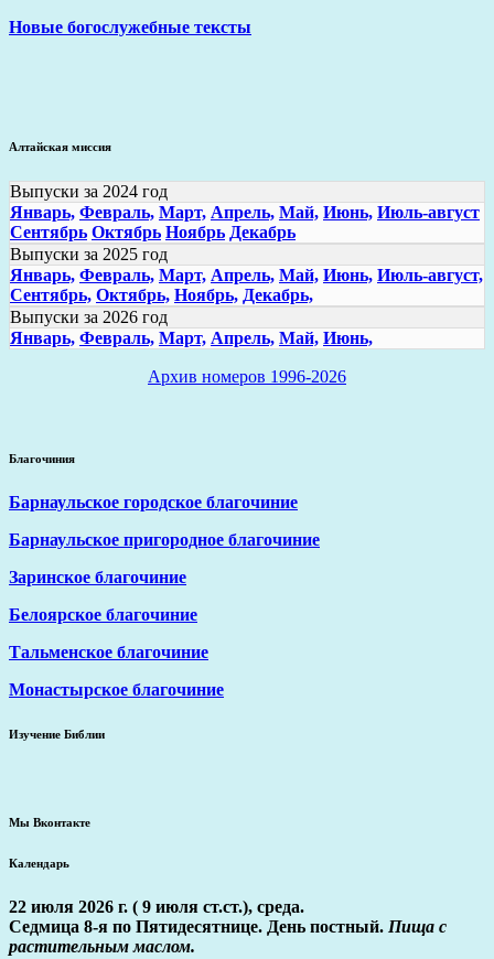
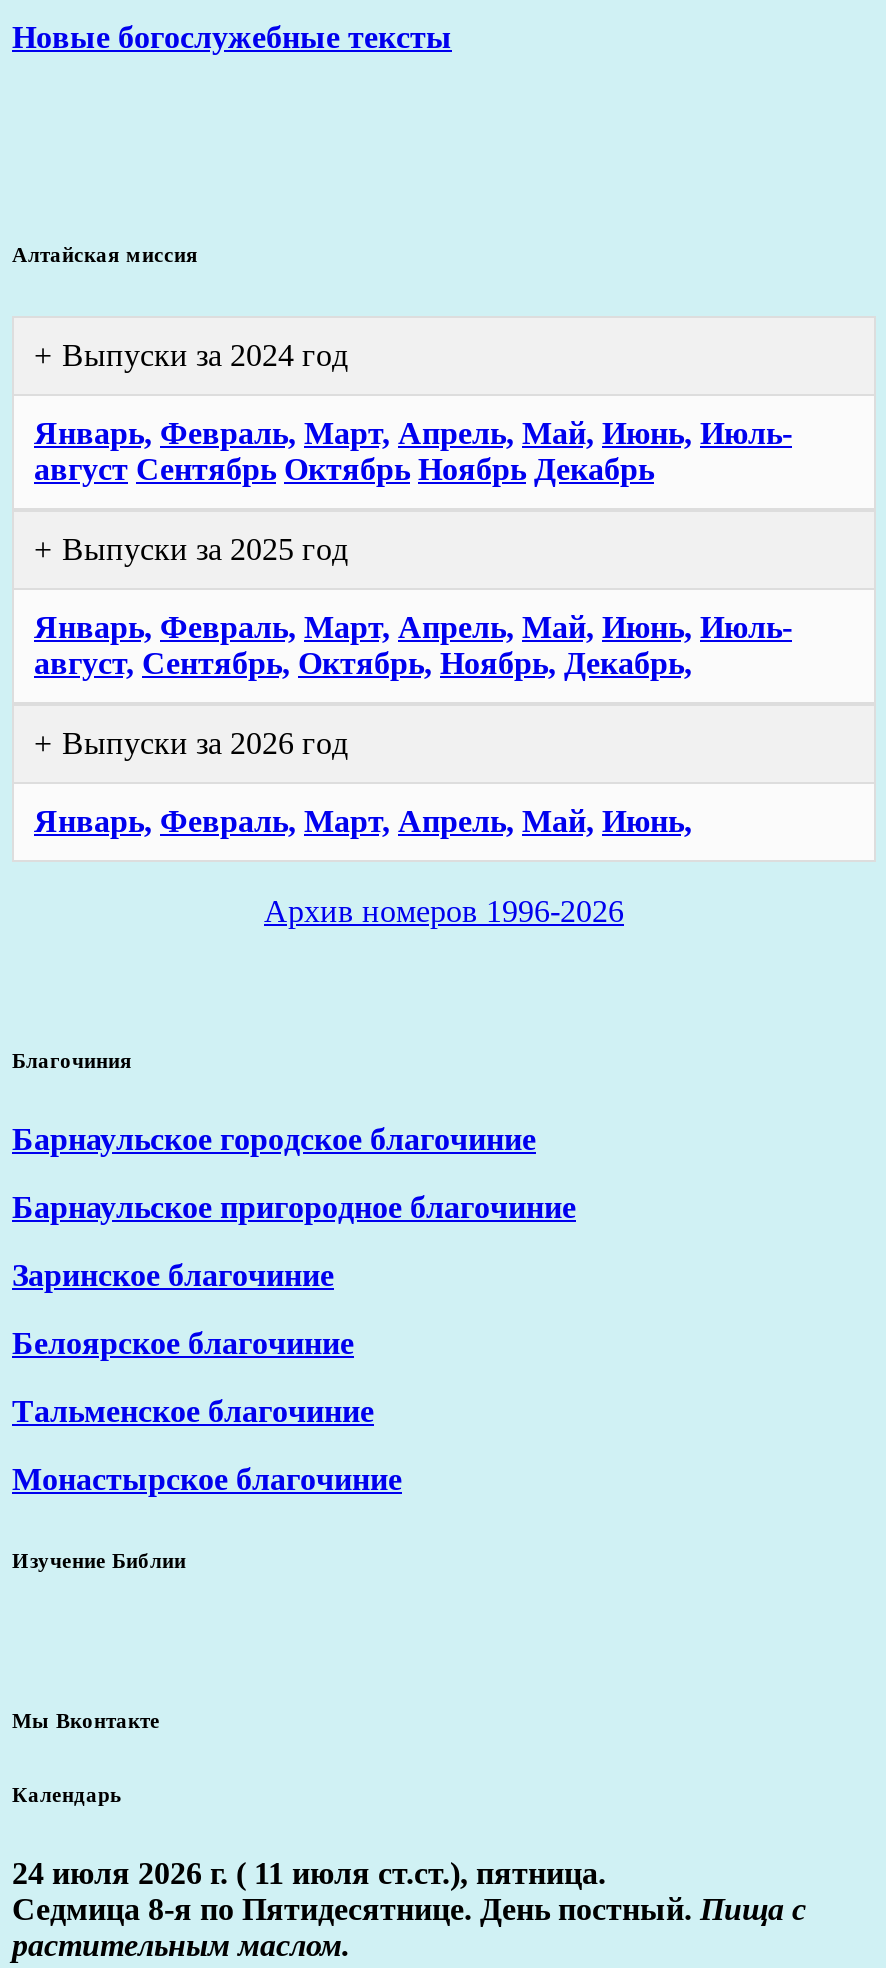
[9,897,304,916] 22 июля 2026 г. ( 9 июля ст.ст.), среда. -> [12,1856,606,1890] 24 июля 2026 г. ( 11 июля ст.ст.), пятница.

